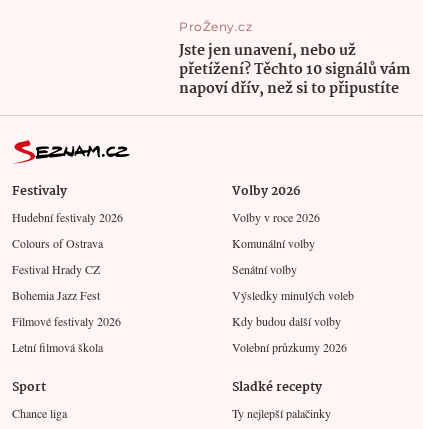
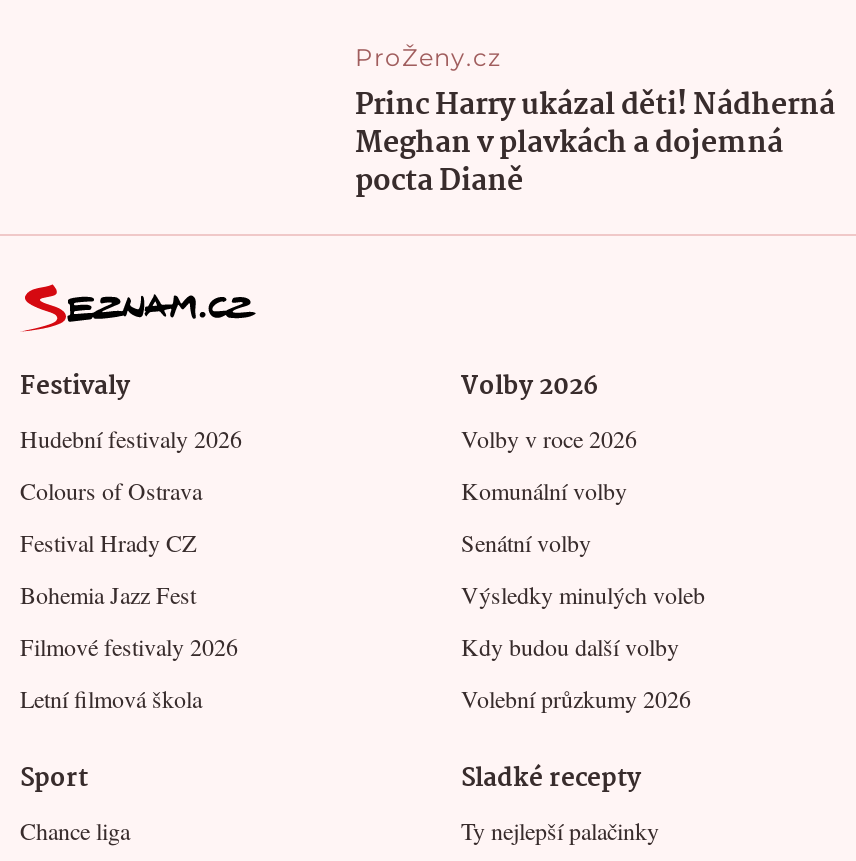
[179,39,411,101] Jste jen unavení, nebo už | přetížení? Těchto 10 signálů vám | napoví dřív, než si to připustíte -> [355,82,835,206] Princ Harry ukázal děti! Nádherná | Meghan v plavkách a dojemná | pocta Dianě

